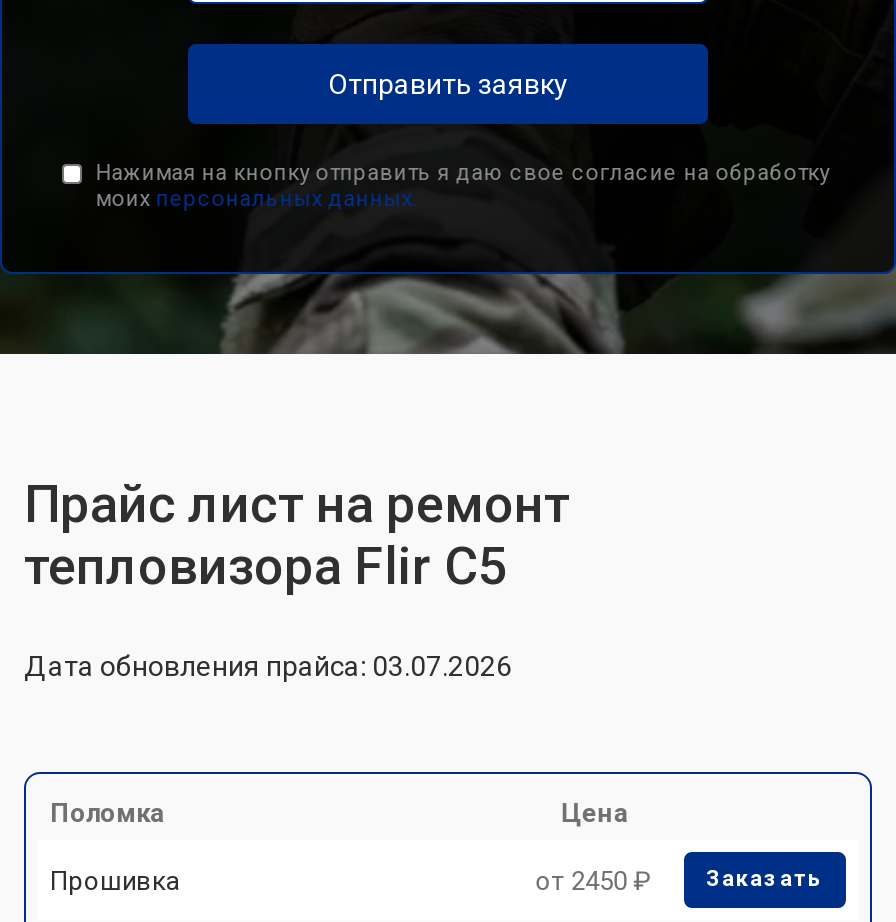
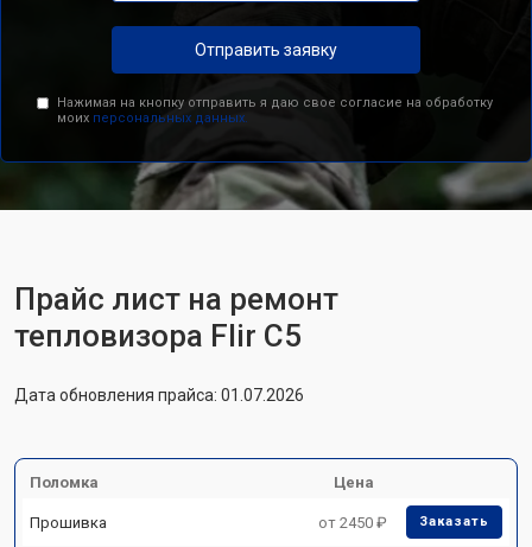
[24,650,512,682] Дата обновления прайса: 03.07.2026 -> [14,386,304,405] Дата обновления прайса: 01.07.2026

